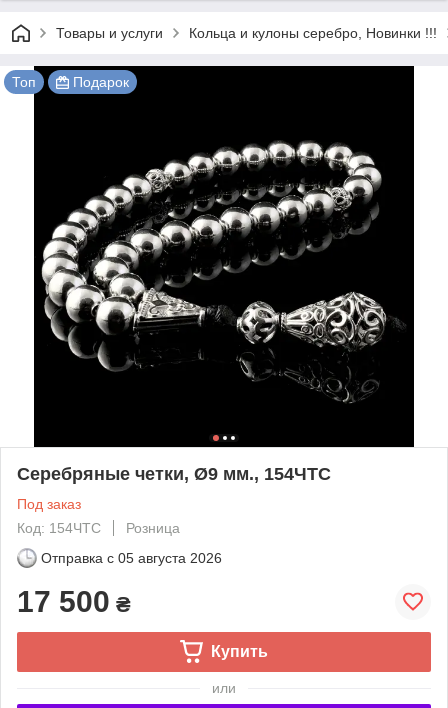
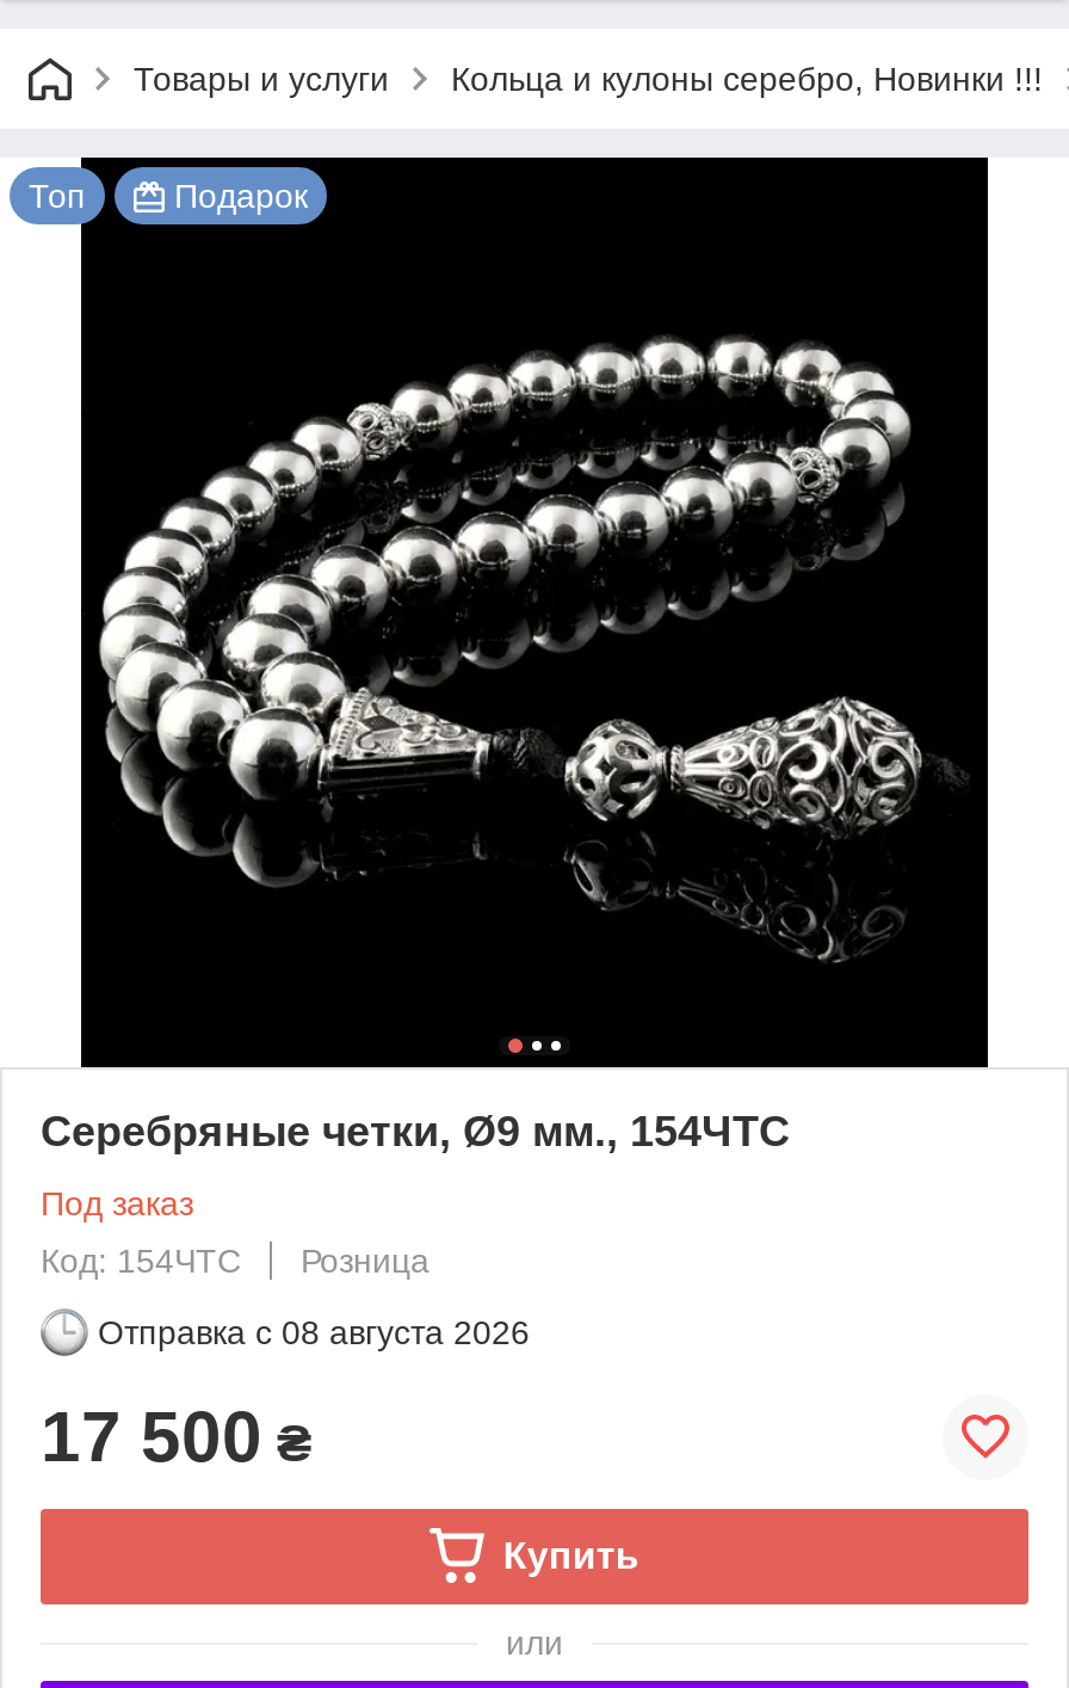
[41,550,222,566] Отправка с 05 августа 2026 -> [98,1313,530,1351] Отправка с 08 августа 2026

